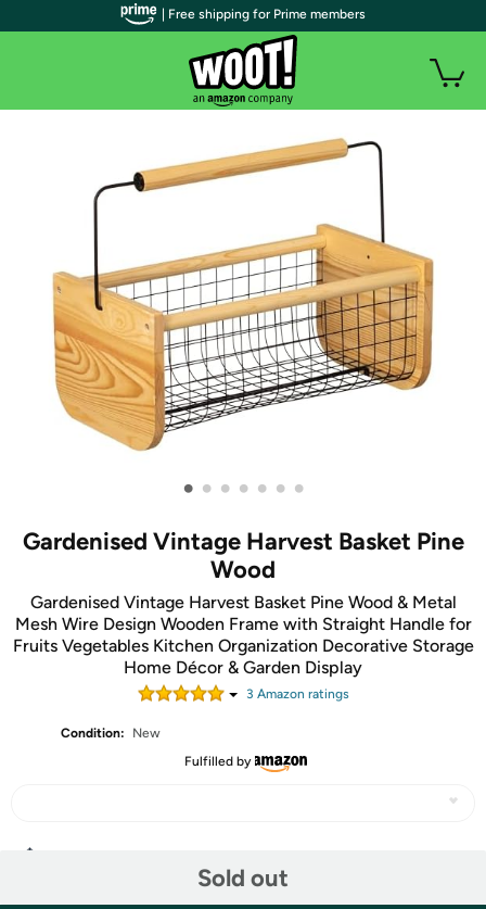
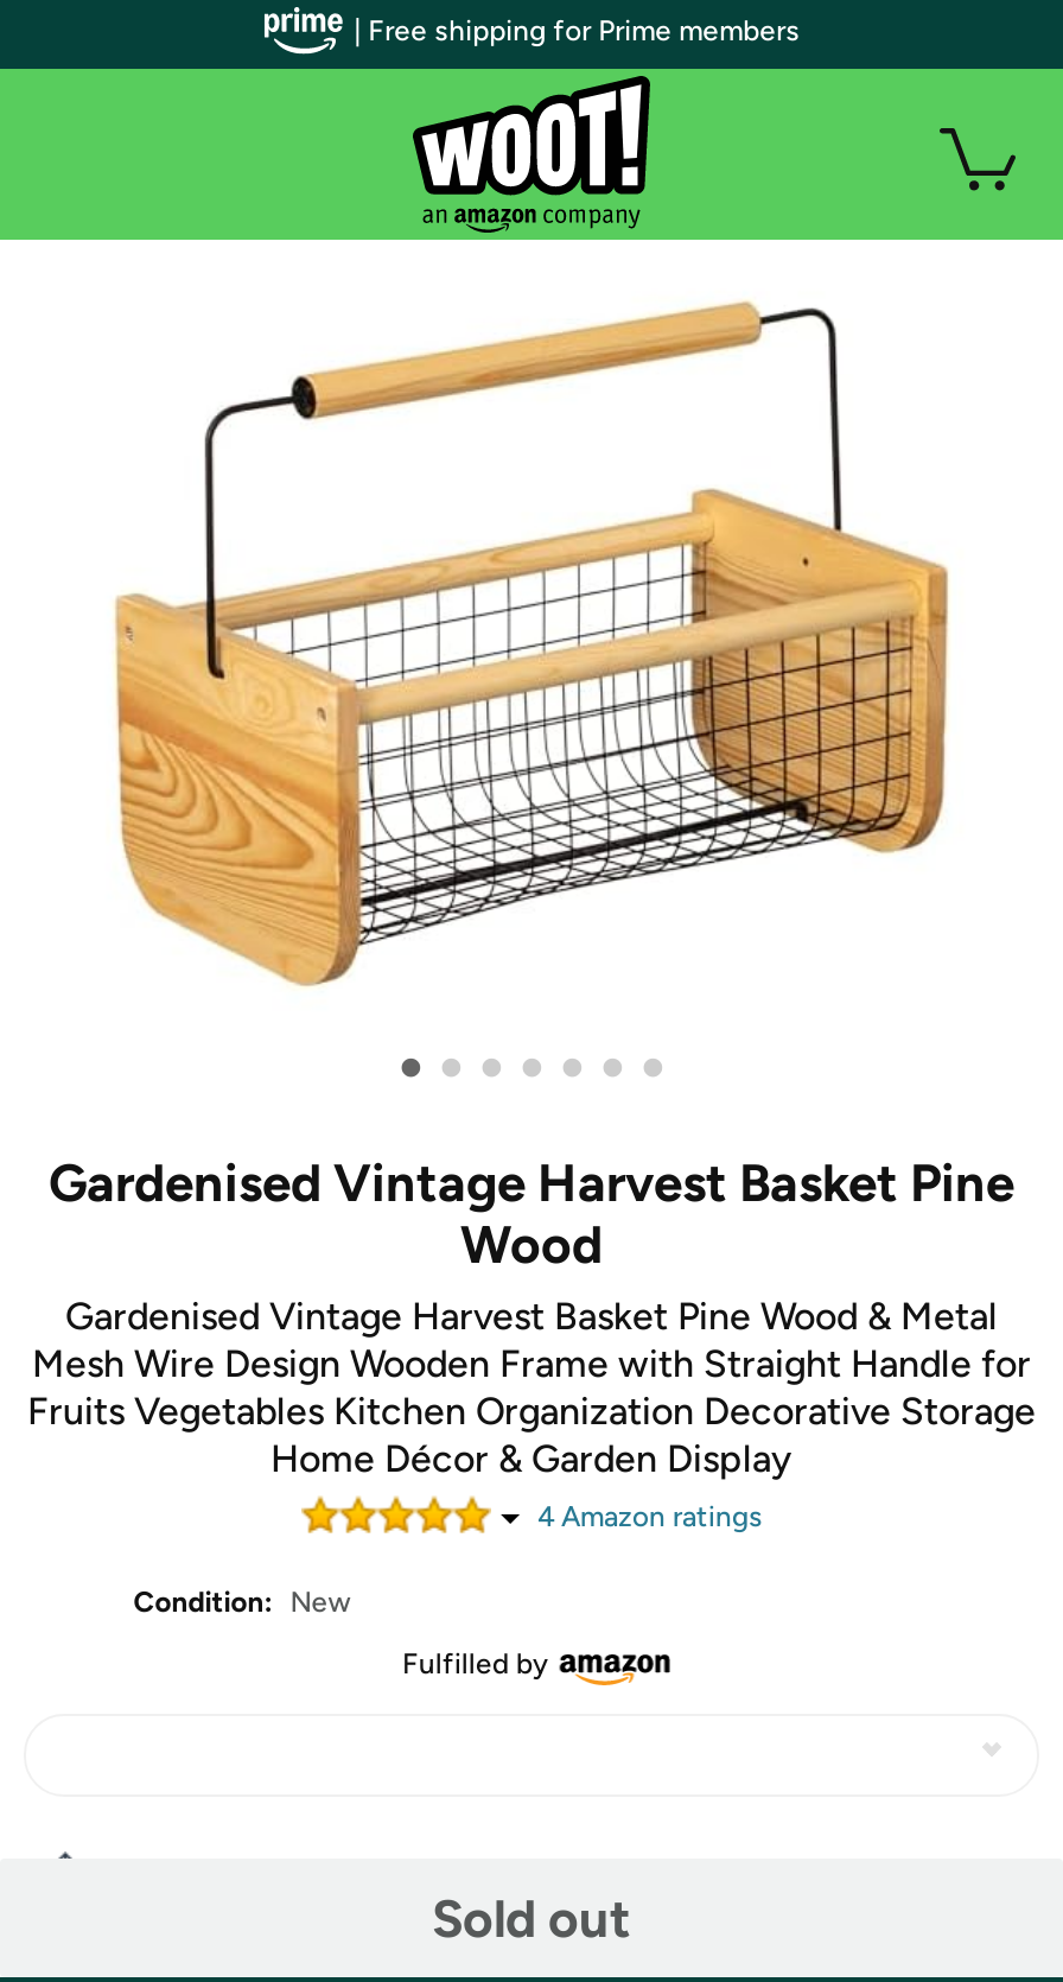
[246,686,349,702] 3 Amazon ratings -> [537,1500,763,1533] 4 Amazon ratings

